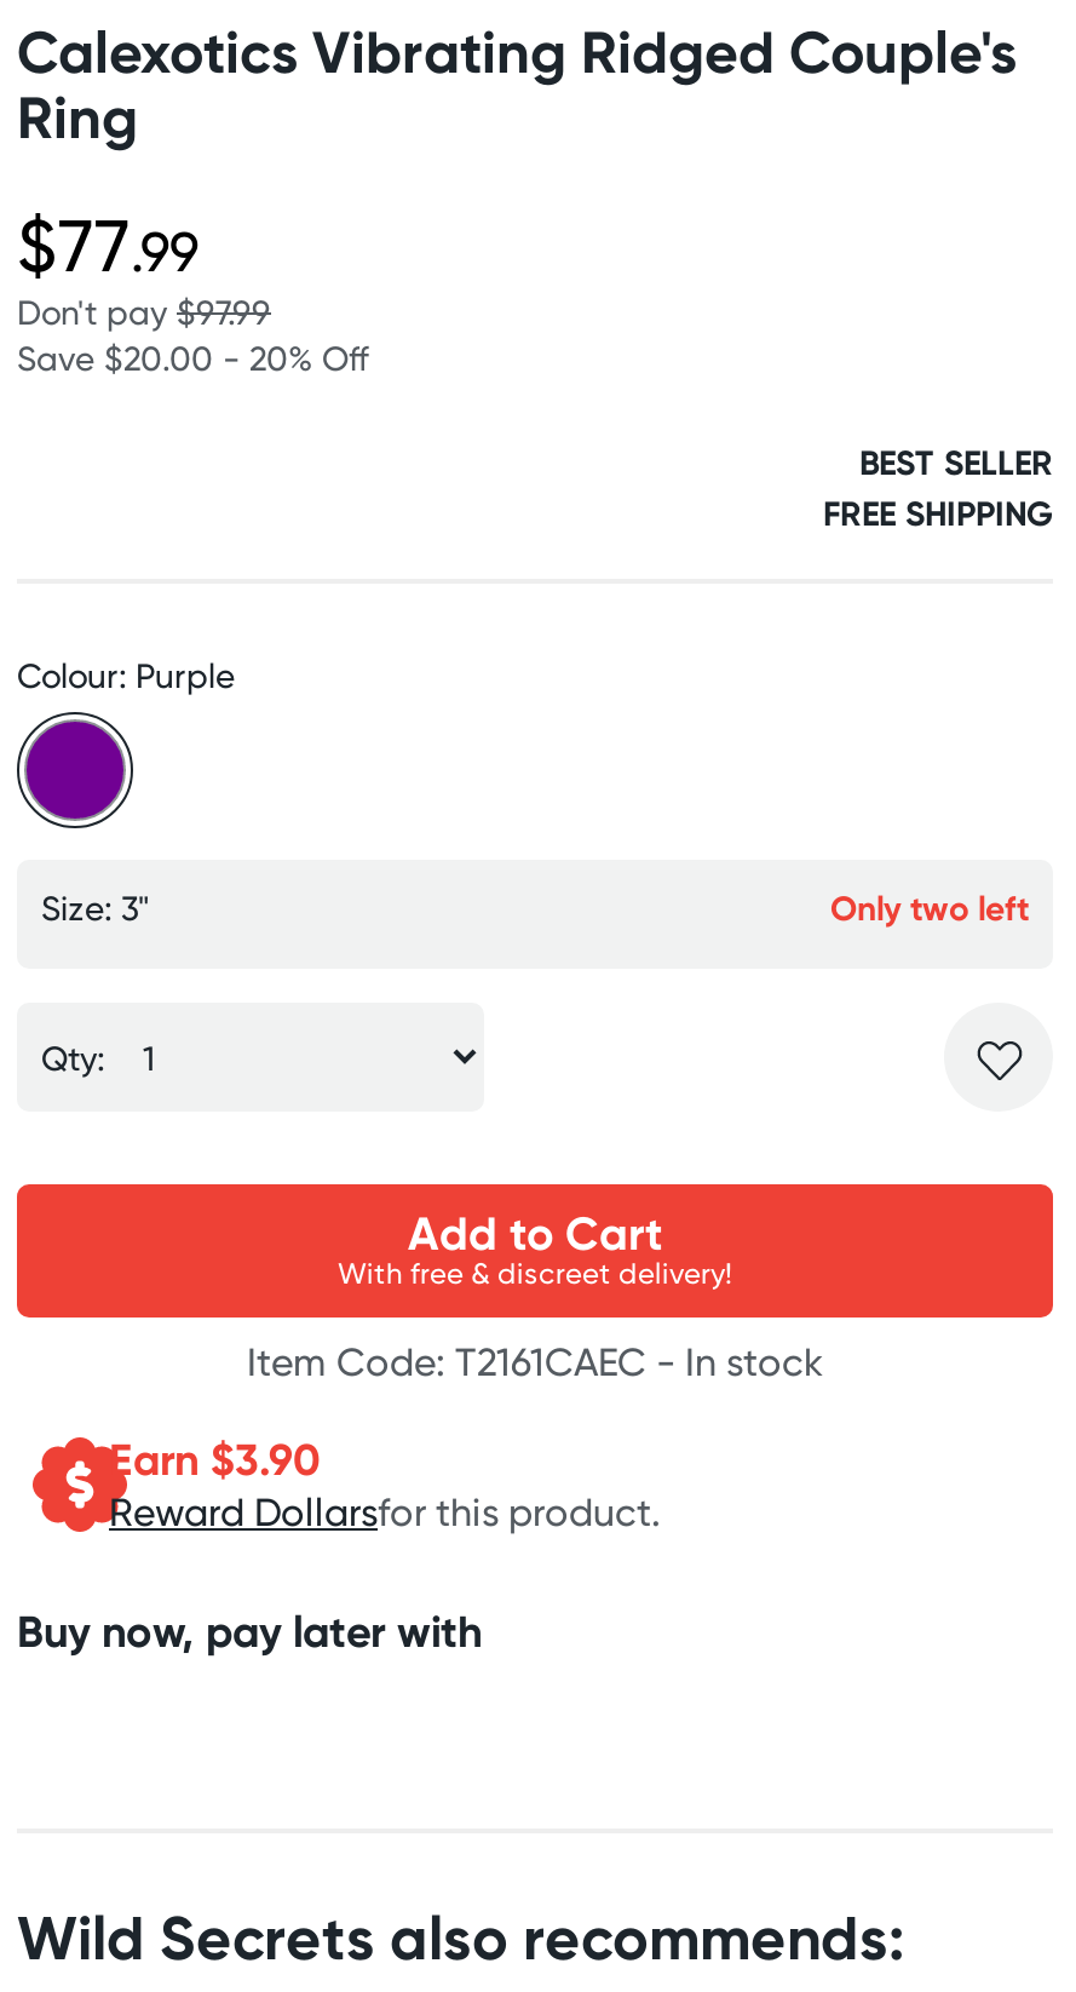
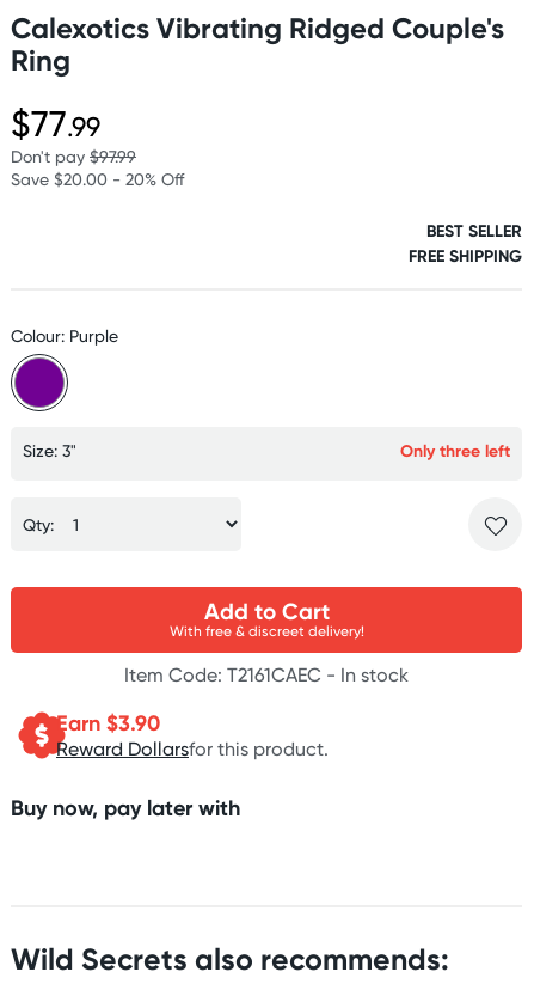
[830,886,1029,930] Only two left -> [400,440,510,462] Only three left

